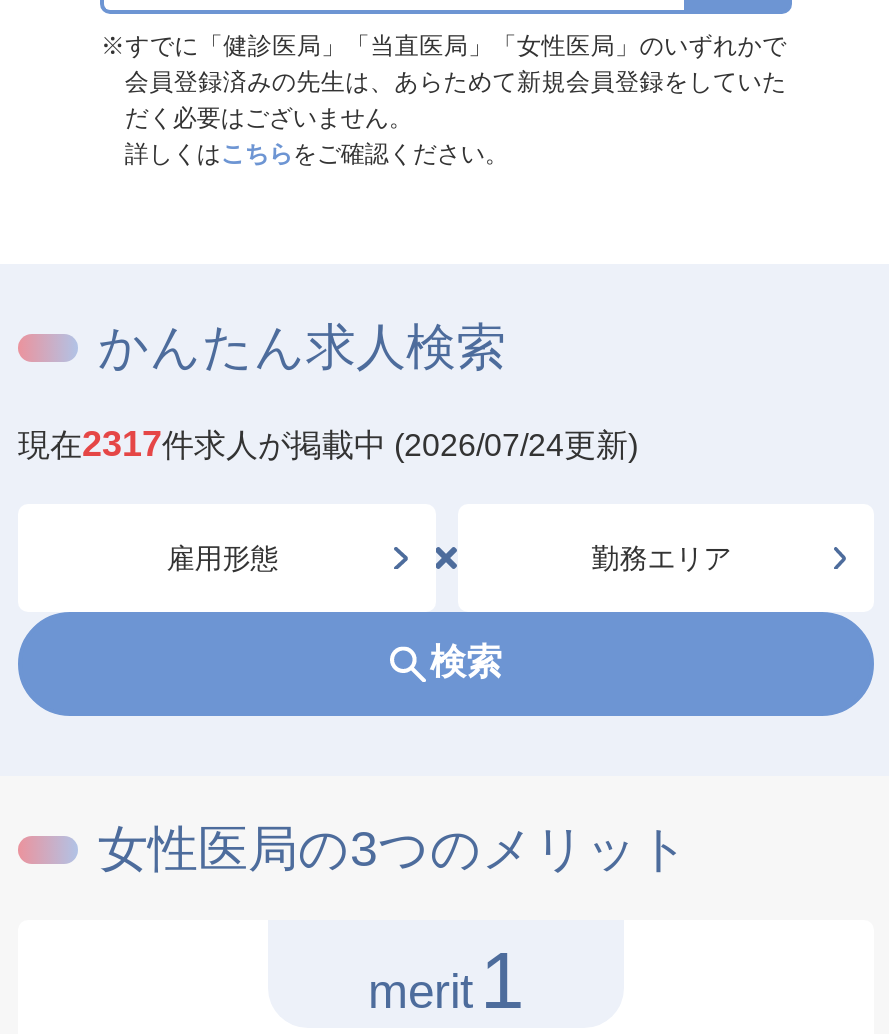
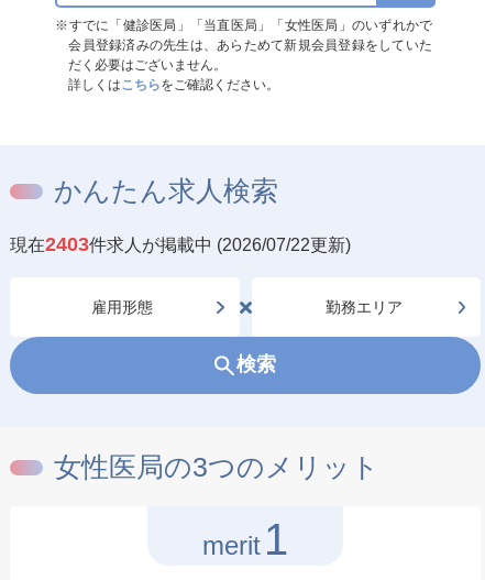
[18,424,638,464] 現在2317件求人が掲載中 (2026/07/24更新) -> [10,233,351,255] 現在2403件求人が掲載中 (2026/07/22更新)

